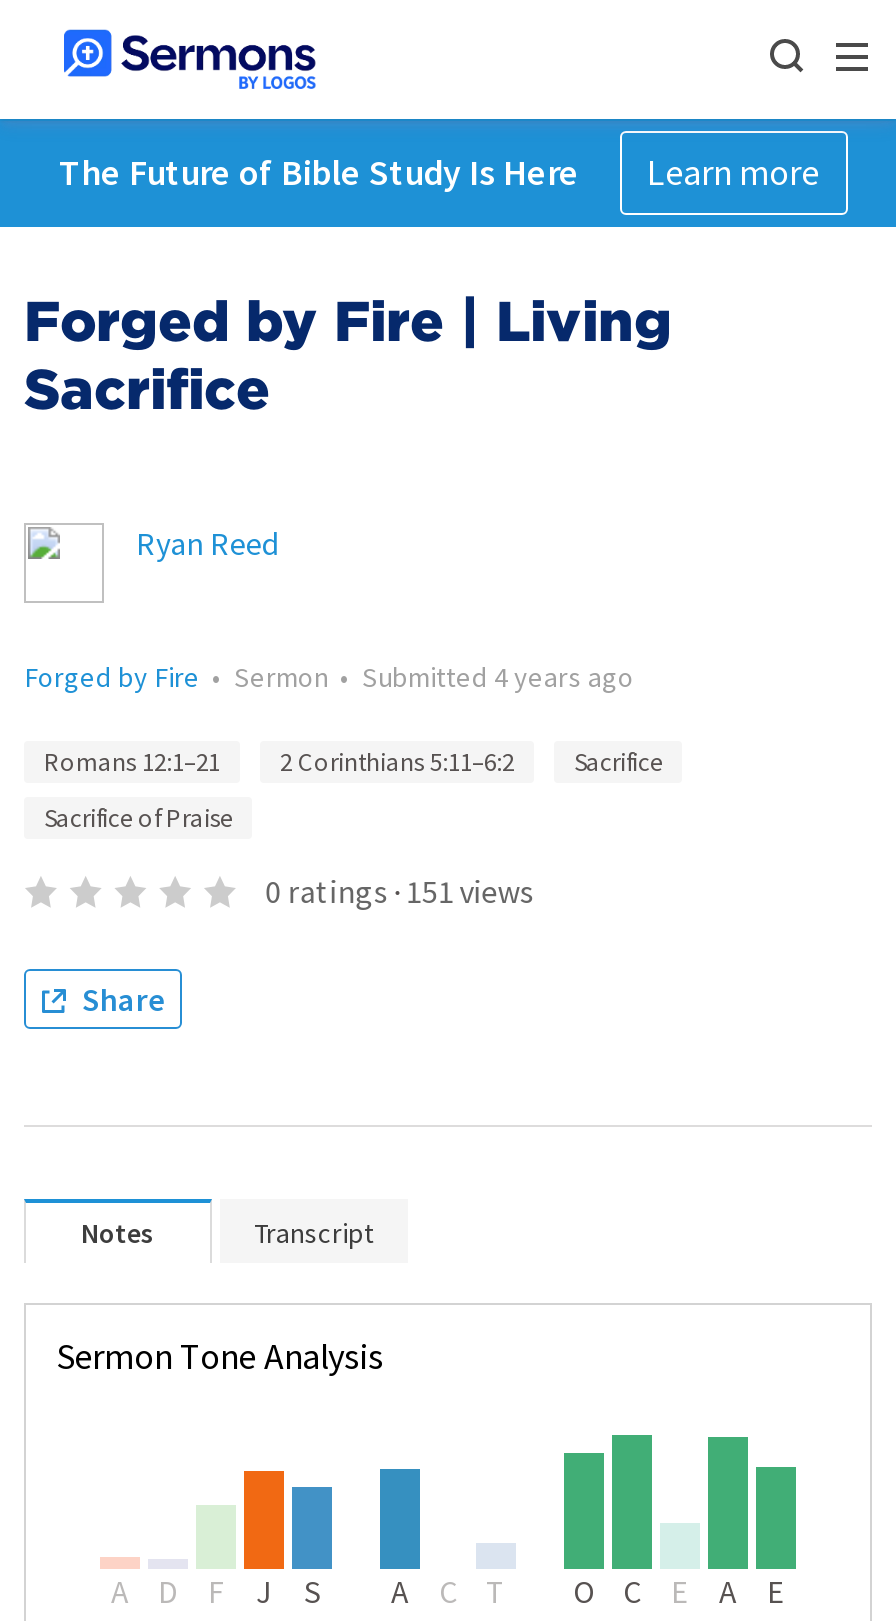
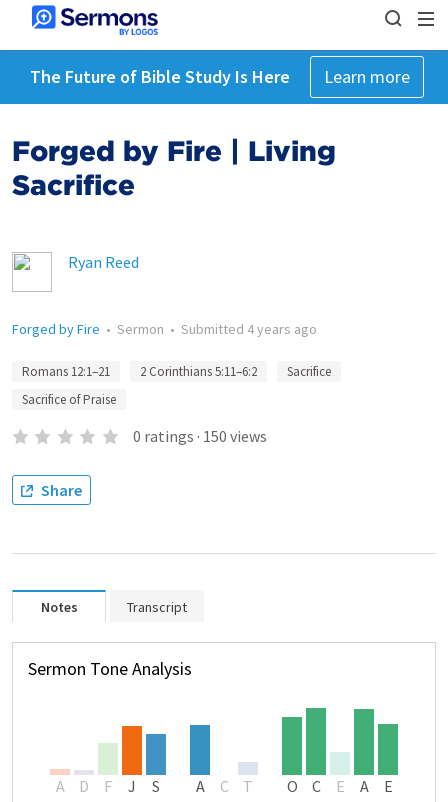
[265,871,533,911] 0 ratings · 151 views -> [133,426,267,446] 0 ratings · 150 views

